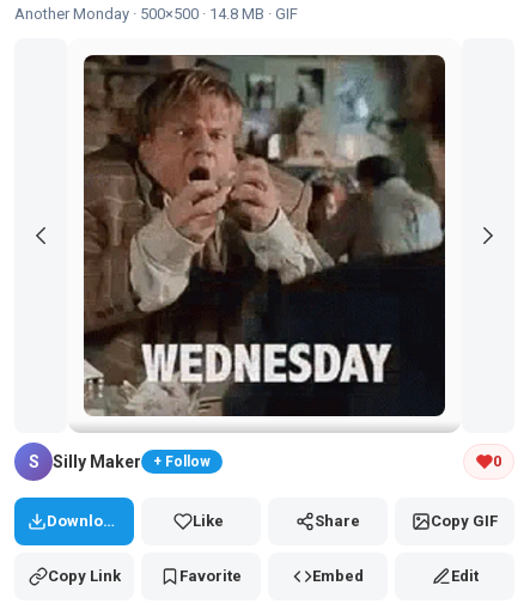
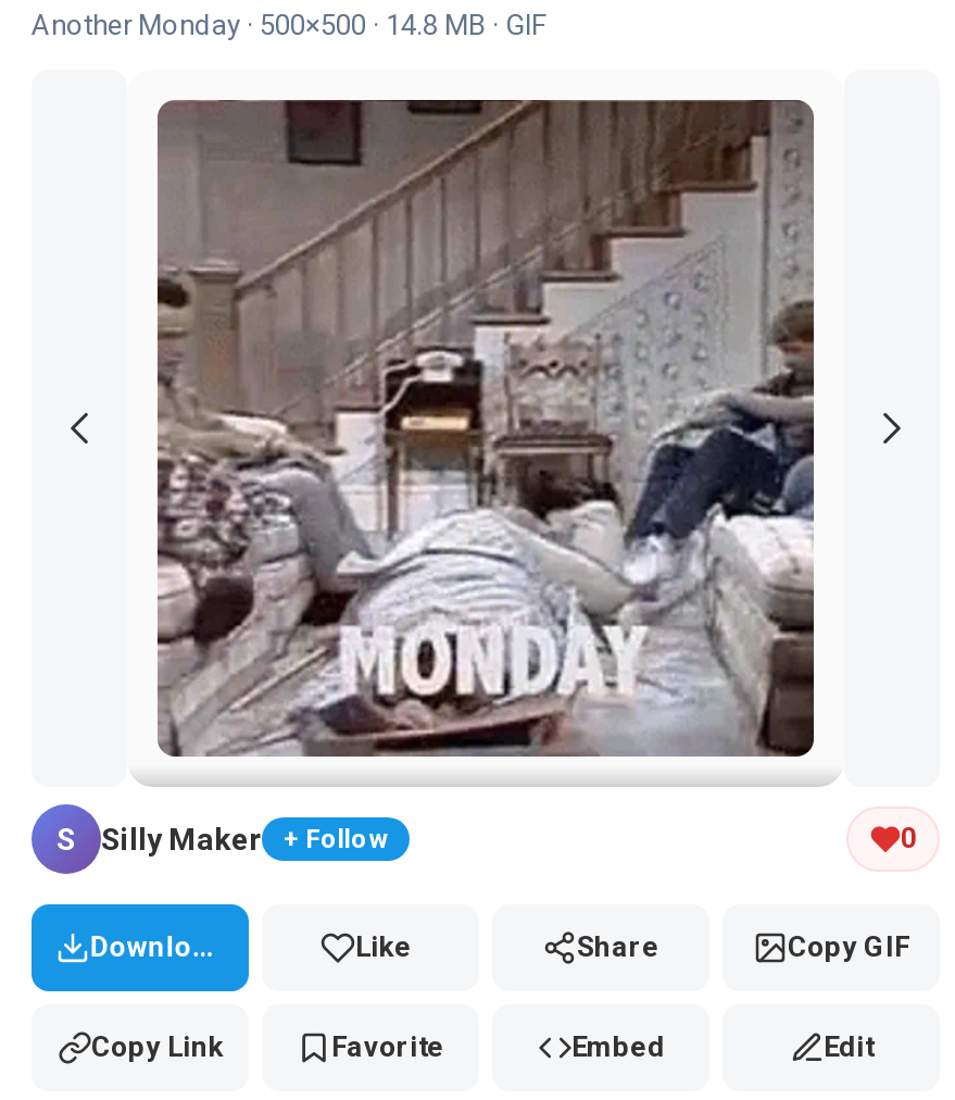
[83,55,446,417] [image] -> [158,100,816,759] [image]

